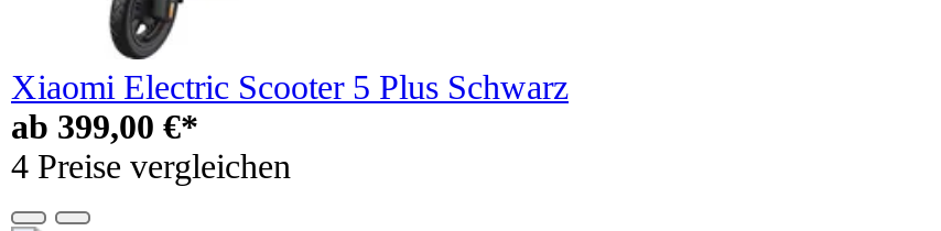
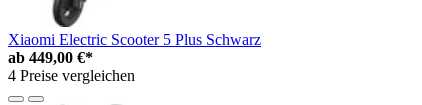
[11,109,198,146] ab 399,00 €* -> [8,49,93,66] ab 449,00 €*

